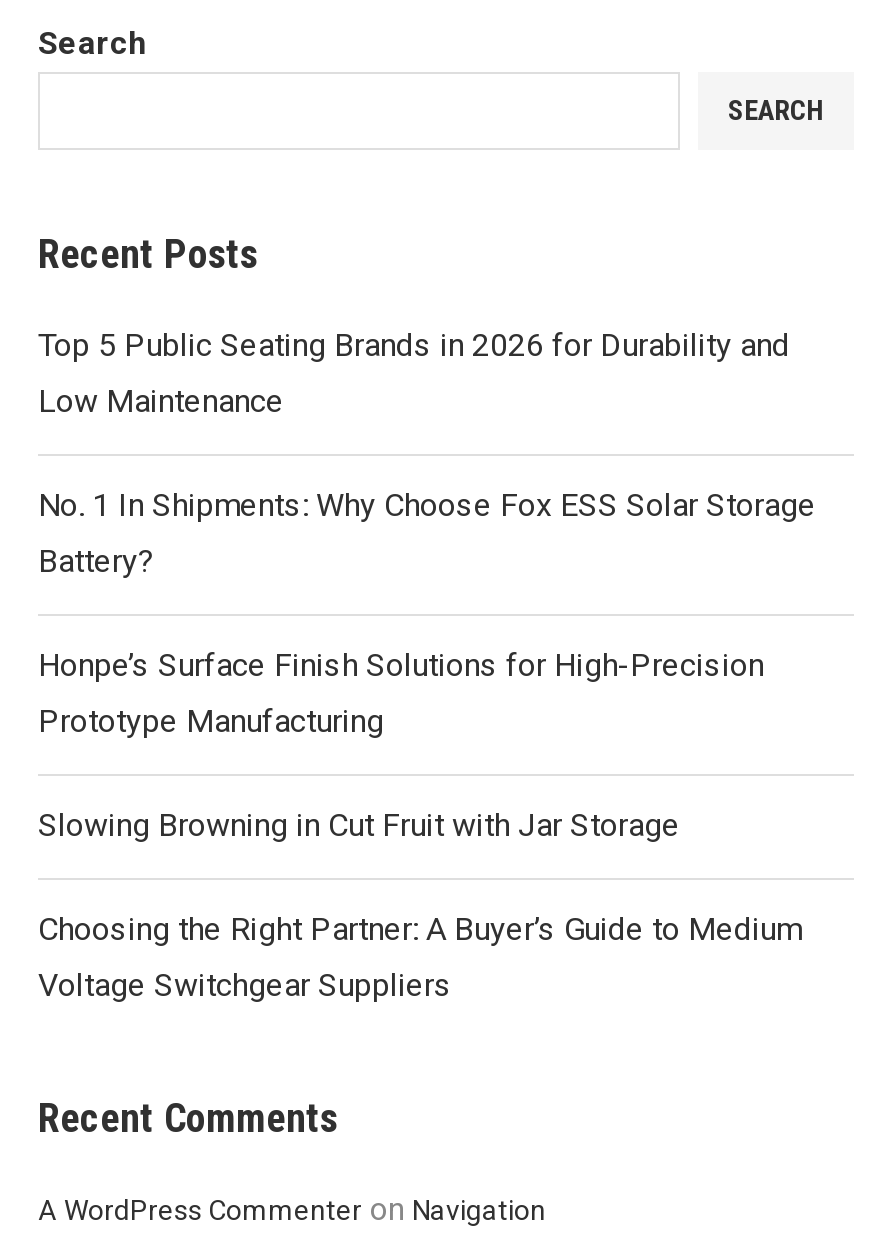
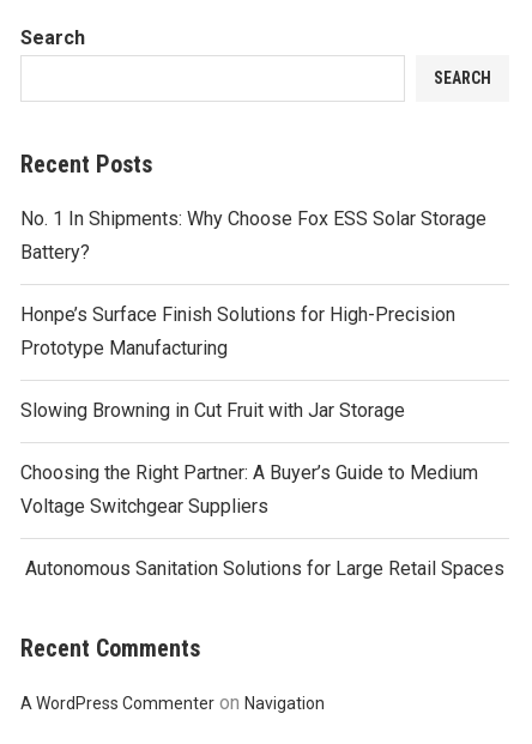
[38,326,790,420] Top 5 Public Seating Brands in 2026 for Durability and | Low Maintenance -> none
moved [38,486,816,1004] -> [20,207,486,518]: No. 1 In Shipments: Why Choose Fox ESS Solar Storage | Battery? | Honpe’s Surface Finish Solutions for High-Precision | Prototype Manufacturing | Slowing Browning in Cut Fruit with Jar Storage | Choosing the Right Partner: A Buyer’s Guide to Medium | Voltage Switchgear Suppliers
none -> [20,557,504,580] Autonomous Sanitation Solutions for Large Retail Spaces

